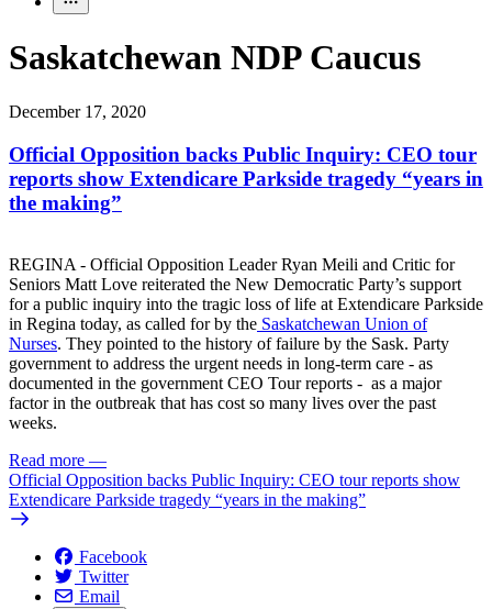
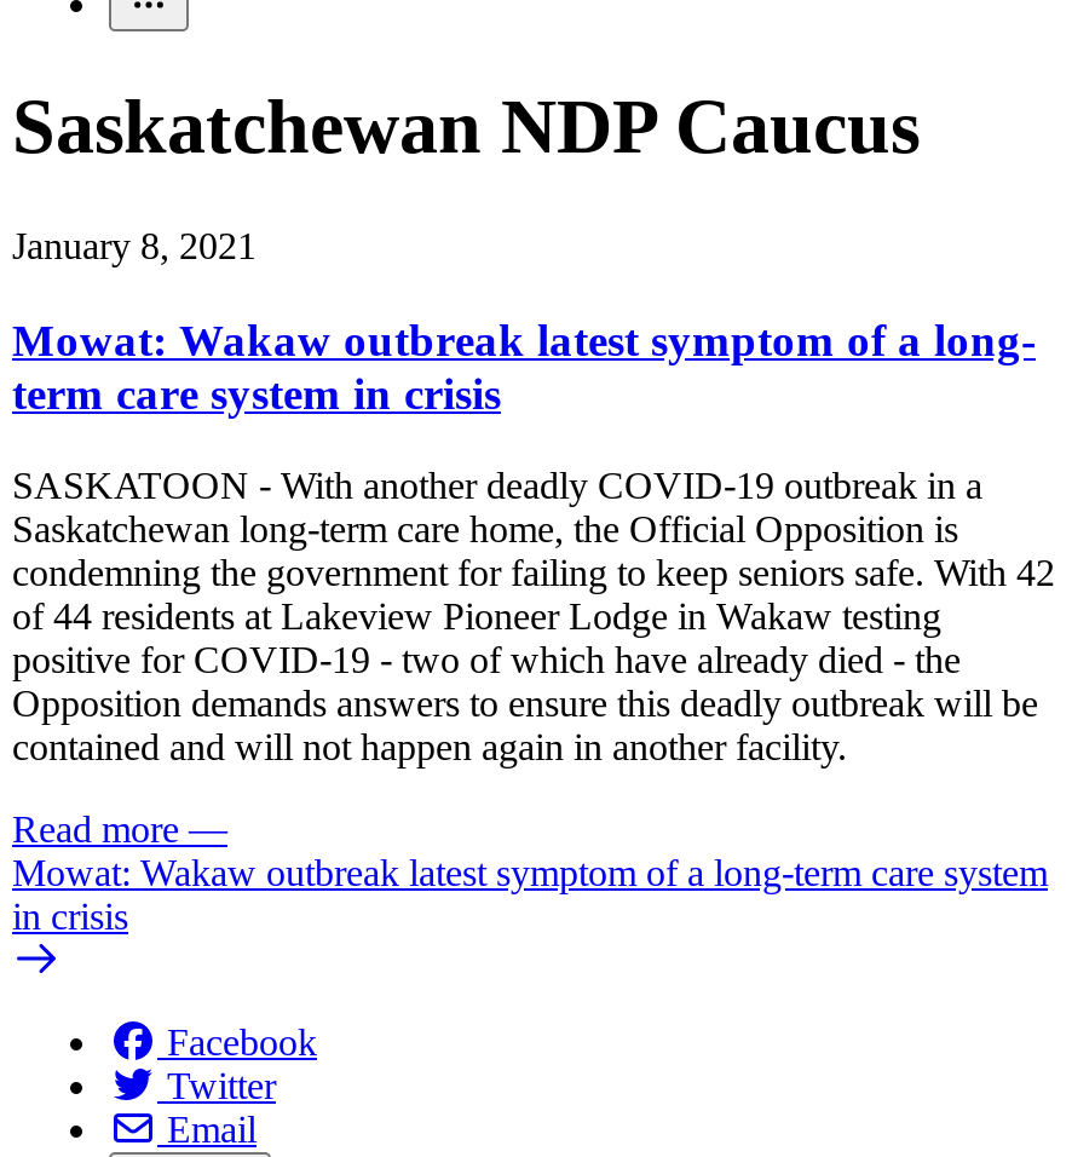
[9,102,146,121] December 17, 2020 -> [12,225,257,266] January 8, 2021
[9,142,483,214] Official Opposition backs Public Inquiry: CEO tour | reports show Extendicare Parkside tragedy “years in | the making” -> [12,314,1036,418] Mowat: Wakaw outbreak latest symptom of a long- | term care system in crisis
[9,255,483,432] REGINA - Official Opposition Leader Ryan Meili and Critic for | Seniors Matt Love reiterated the New Democratic Party’s support | for a public inquiry into the tragic loss of life at Extendicare Parkside | in Regina today, as called for by the Saskatchewan Union of | Nurses. They pointed to the history of failure by the Sask. Party | government to address the urgent needs in long-term care - as | documented in the government CEO Tour reports - as a major | factor in the outbreak that has cost so many lives over the past | weeks. -> [12,465,1055,768] SASKATOON - With another deadly COVID-19 outbreak in a | Saskatchewan long-term care home, the Official Opposition is | condemning the government for failing to keep seniors safe. With 42 | of 44 residents at Lakeview Pioneer Lodge in Wakaw testing | positive for COVID-19 - two of which have already died - the | Opposition demands answers to ensure this deadly outbreak will be | contained and will not happen again in another facility.
[9,471,460,509] Official Opposition backs Public Inquiry: CEO tour reports show | Extendicare Parkside tragedy “years in the making” -> [12,853,1048,937] Mowat: Wakaw outbreak latest symptom of a long-term care system | in crisis

